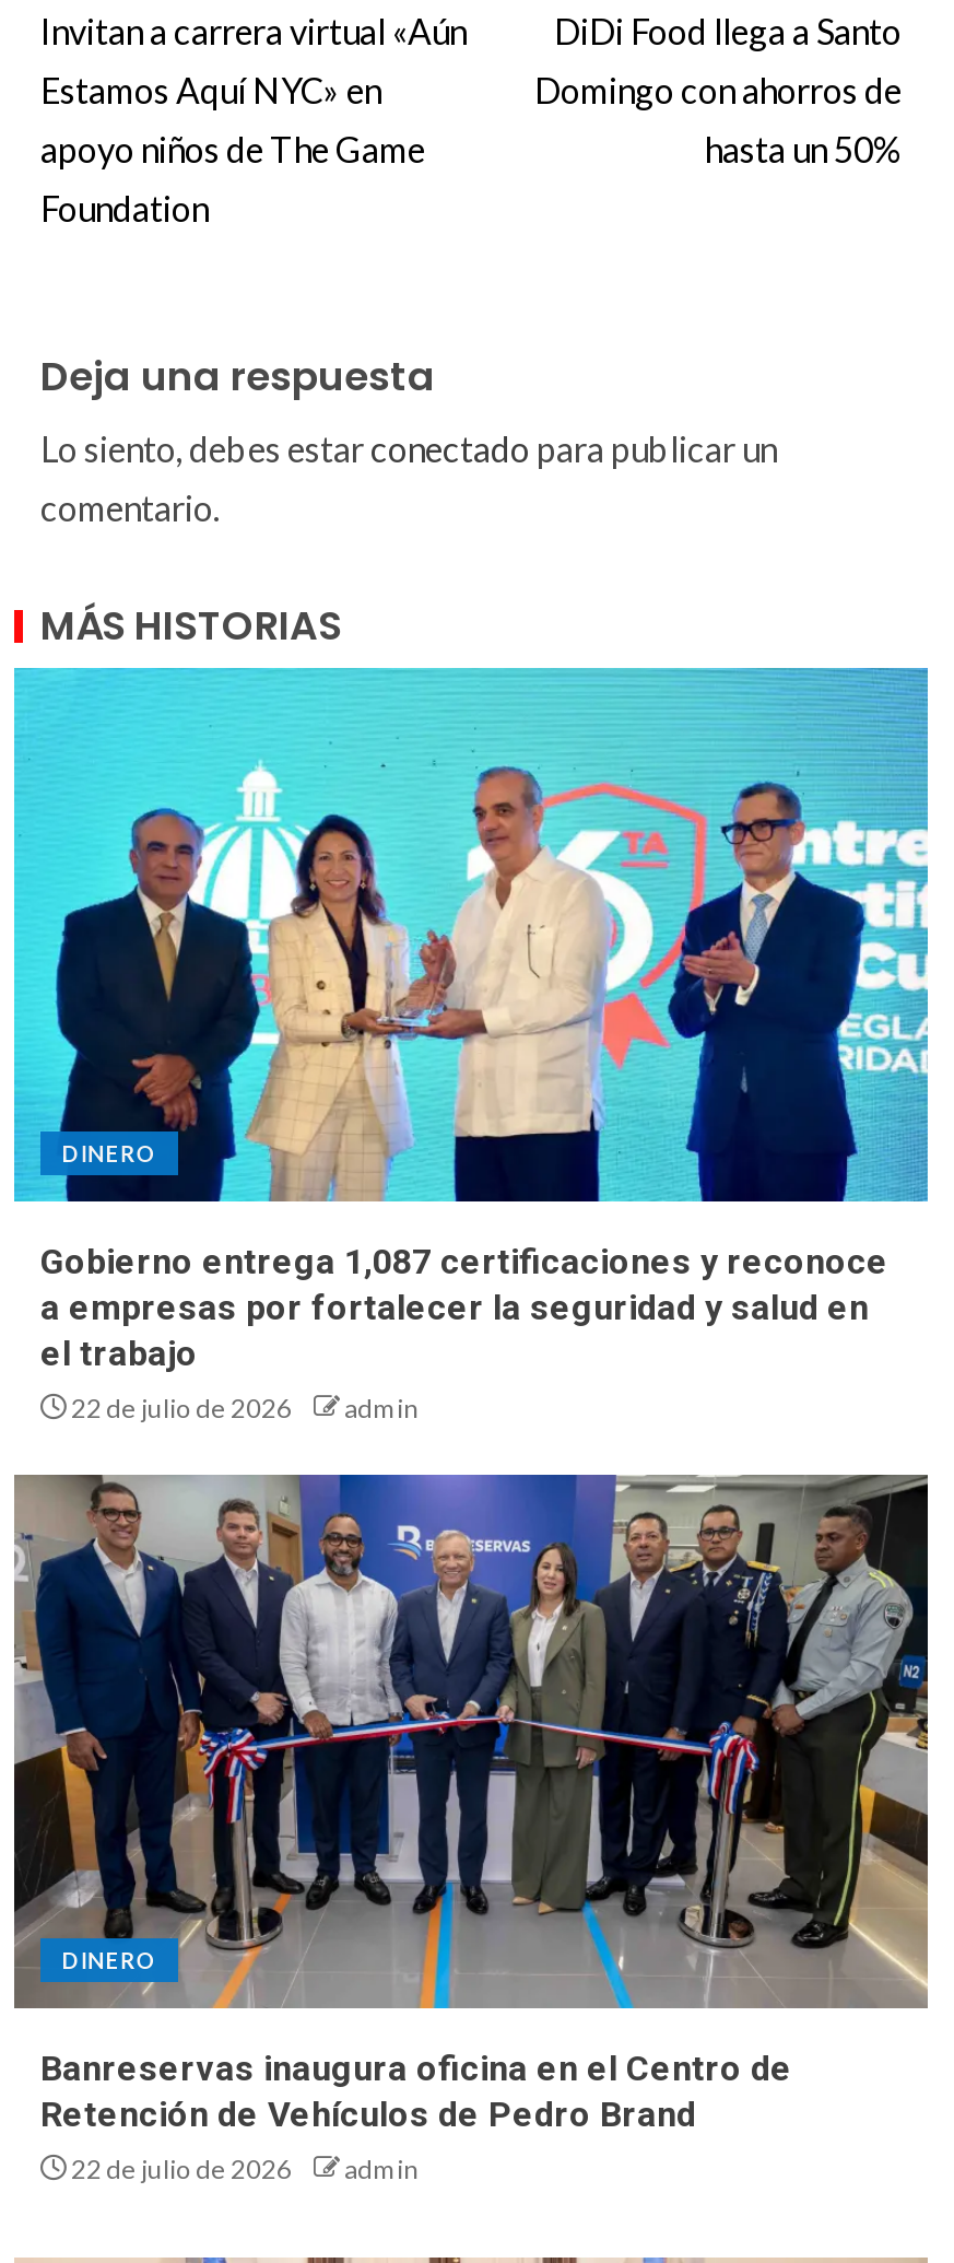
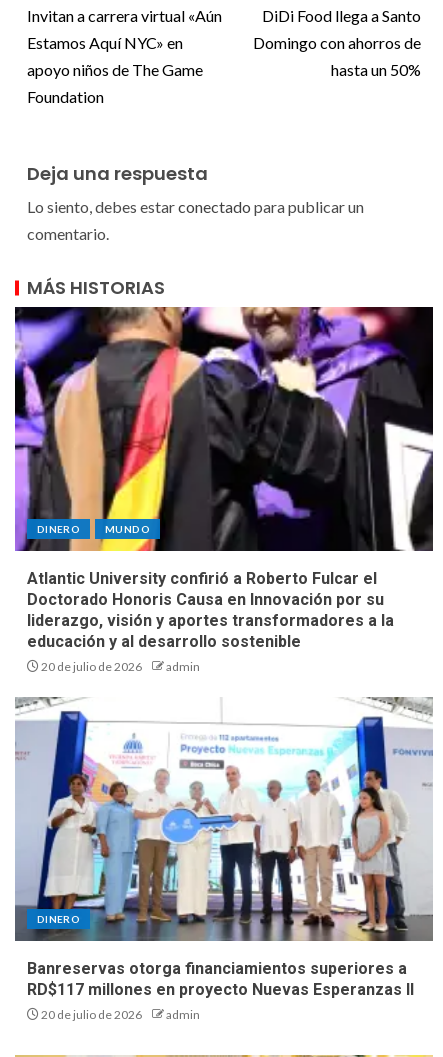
[12,665,930,1425] [image] | Gobierno entrega 1,087 certificaciones y reconoce | a empresas por fortalecer la seguridad y salud en | el trabajo | 22 de julio de 2026 -> [14,306,434,674] [image] | MUNDO | Atlantic University confirió a Roberto Fulcar el | Doctorado Honoris Causa en Innovación por su | liderazgo, visión y aportes transformadores a la | educación y al desarrollo sostenible | 20 de julio de 2026
[12,1471,930,2186] [image] | Banreservas inaugura oficina en el Centro de | Retención de Vehículos de Pedro Brand | 22 de julio de 2026 -> [15,696,433,1022] [image] | Banreservas otorga financiamientos superiores a | RD$117 millones en proyecto Nuevas Esperanzas II | 20 de julio de 2026

